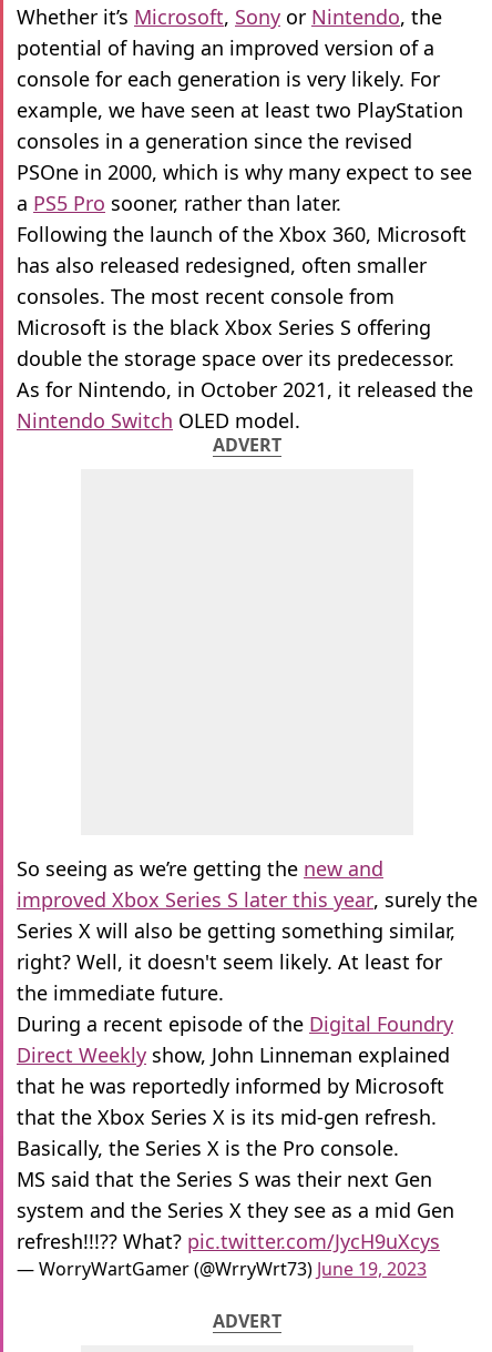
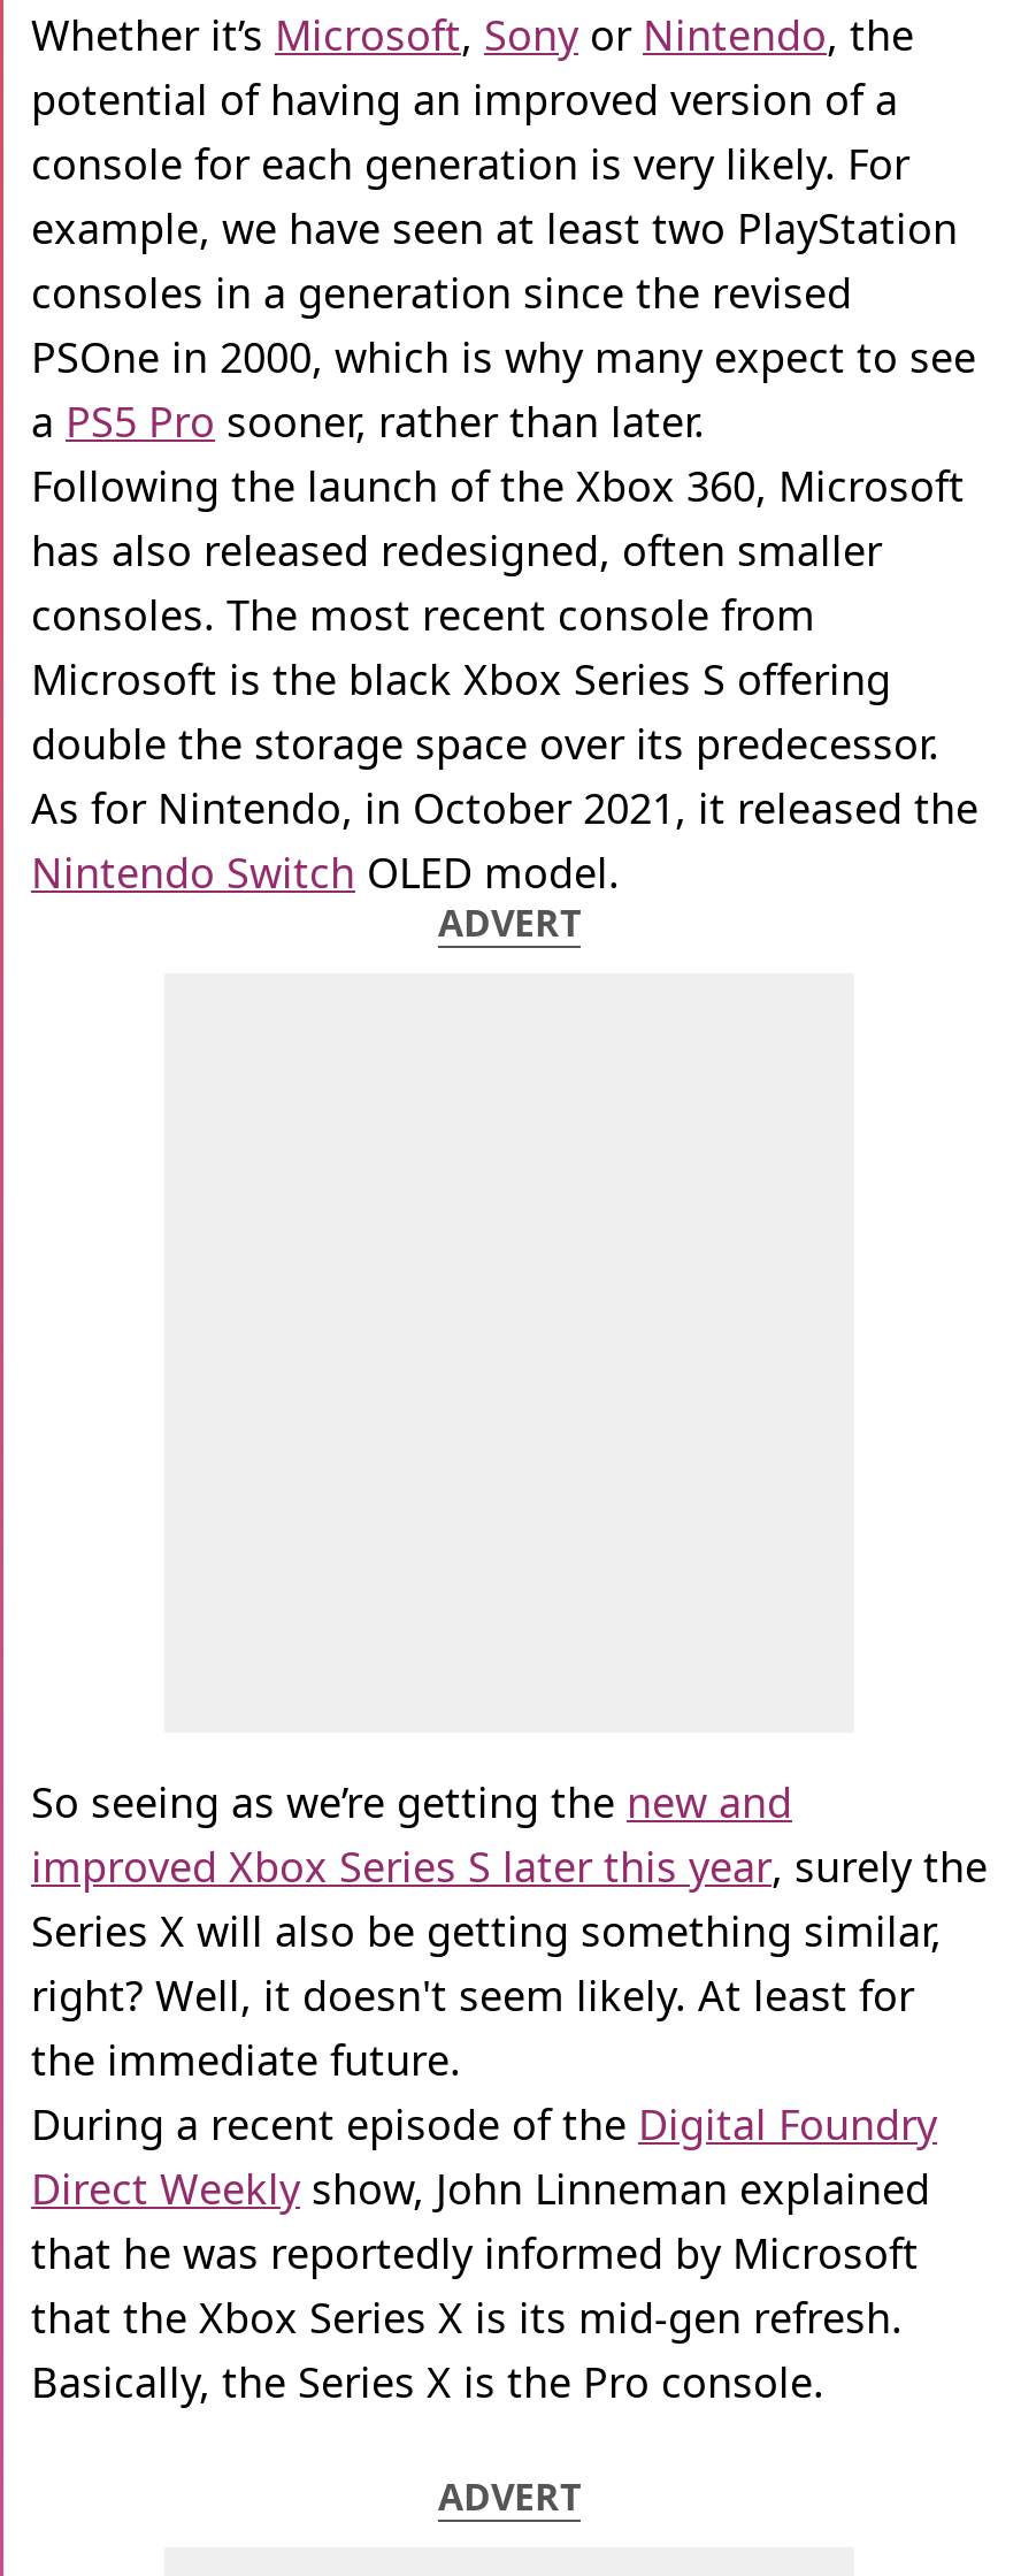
[17,1166,454,1281] MS said that the Series S was their next Gen | system and the Series X they see as a mid Gen | refresh!!!?? What? pic.twitter.com/JycH9uXcys | — WorryWartGamer (@WrryWrt73) June 19, 2023 -> none

